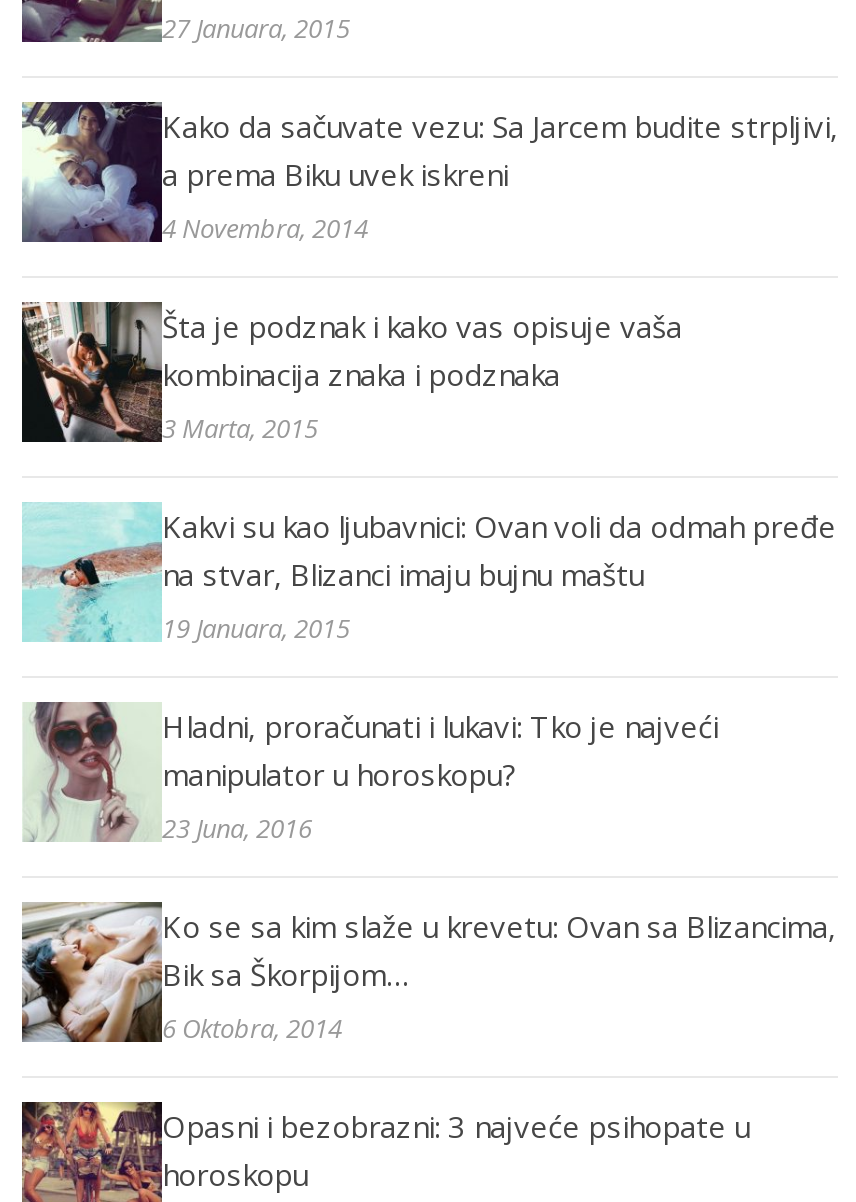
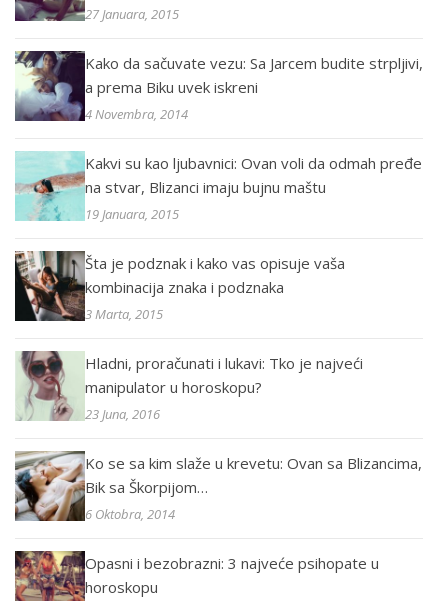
moved [20,302,682,446] -> [14,250,345,323]: [image] | Šta je podznak i kako vas opisuje vaša | kombinacija znaka i podznaka | 3 Marta, 2015
moved [20,500,836,646] -> [14,150,422,223]: [image] | Kakvi su kao ljubavnici: Ovan voli da odmah pređe | na stvar, Blizanci imaju bujnu maštu | 19 Januara, 2015

